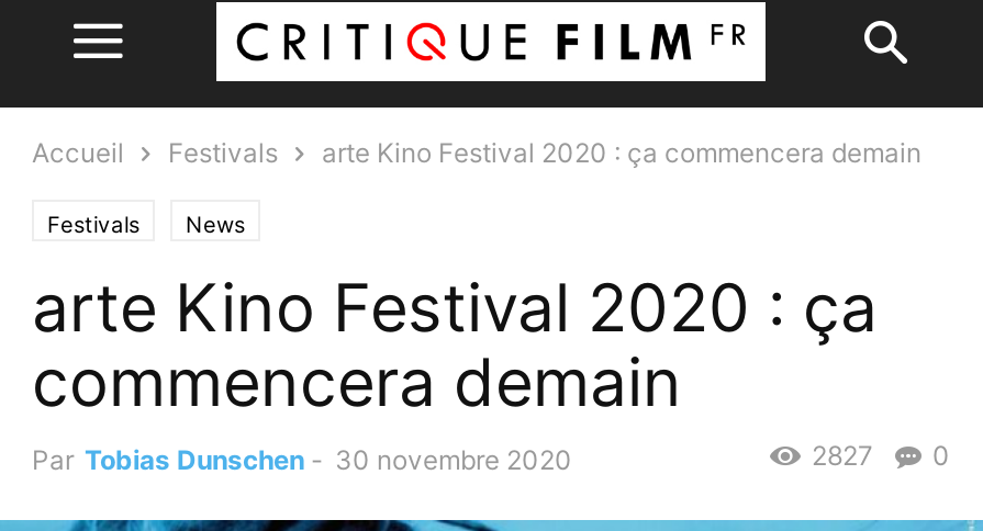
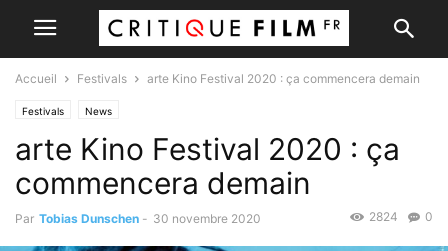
[812,439,950,472] 2827 0 -> [369,209,433,224] 2824 0

